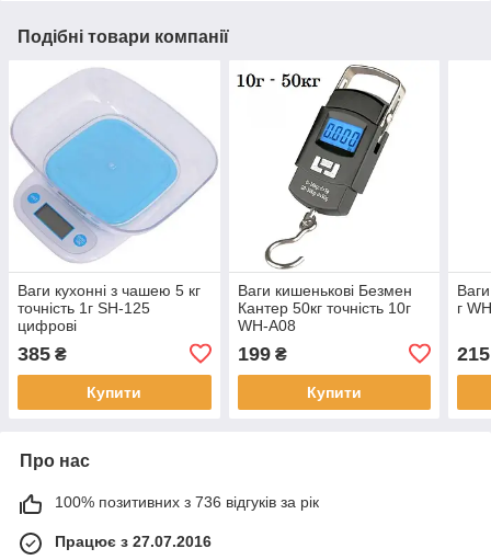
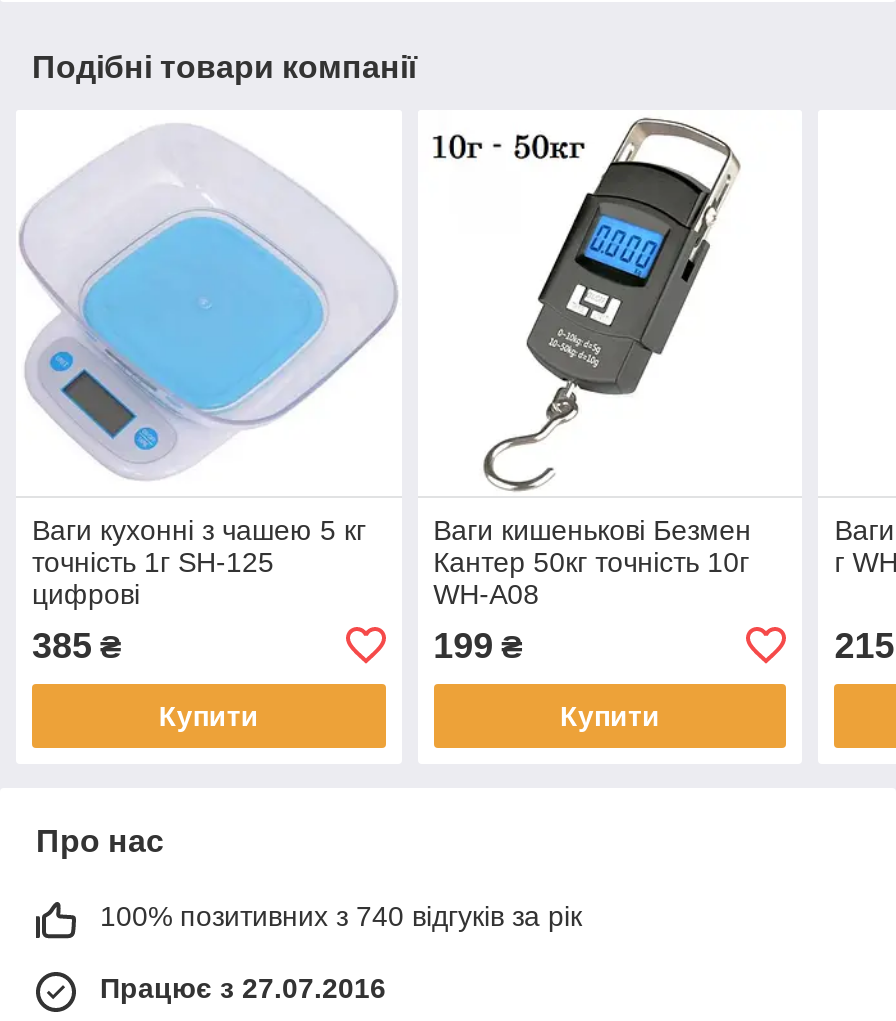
[55,493,319,510] 100% позитивних з 736 відгуків за рік -> [100,900,582,932] 100% позитивних з 740 відгуків за рік

